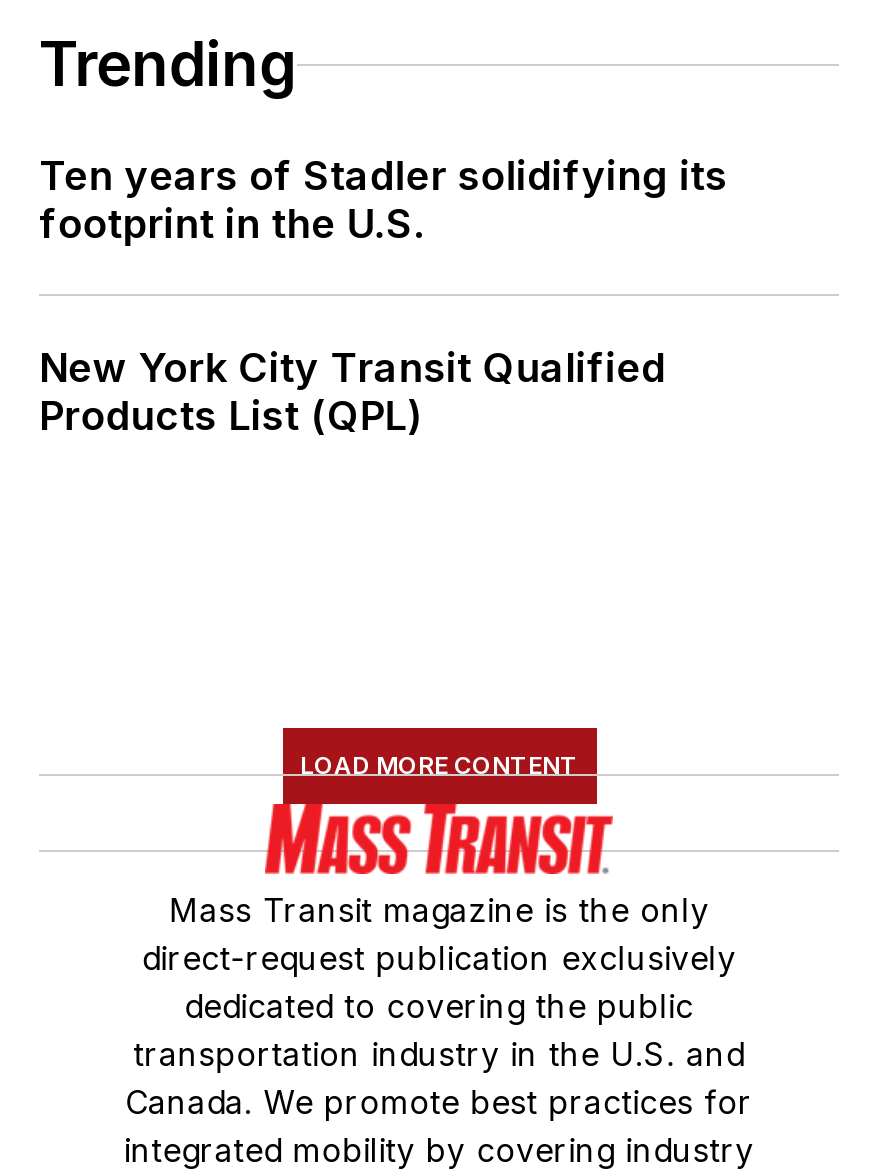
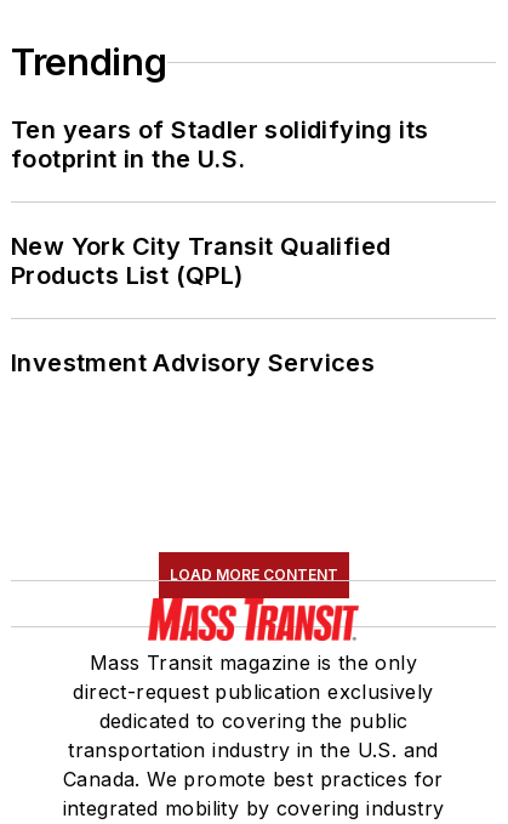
none -> [11,348,375,378] Investment Advisory Services

